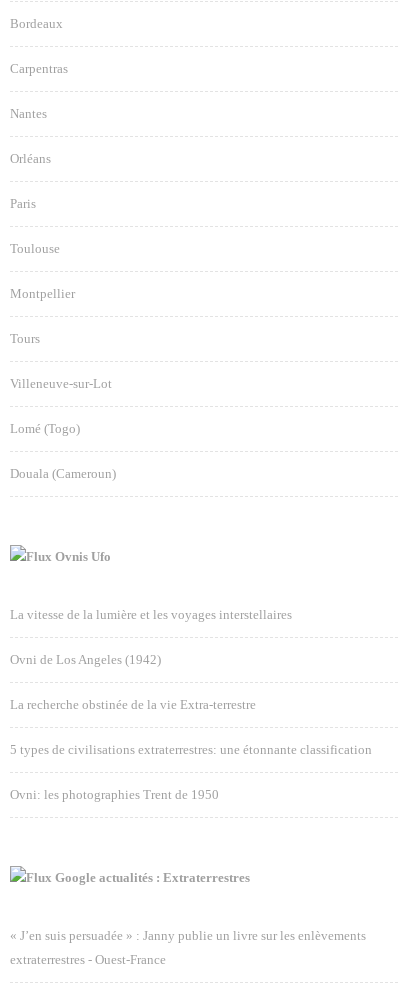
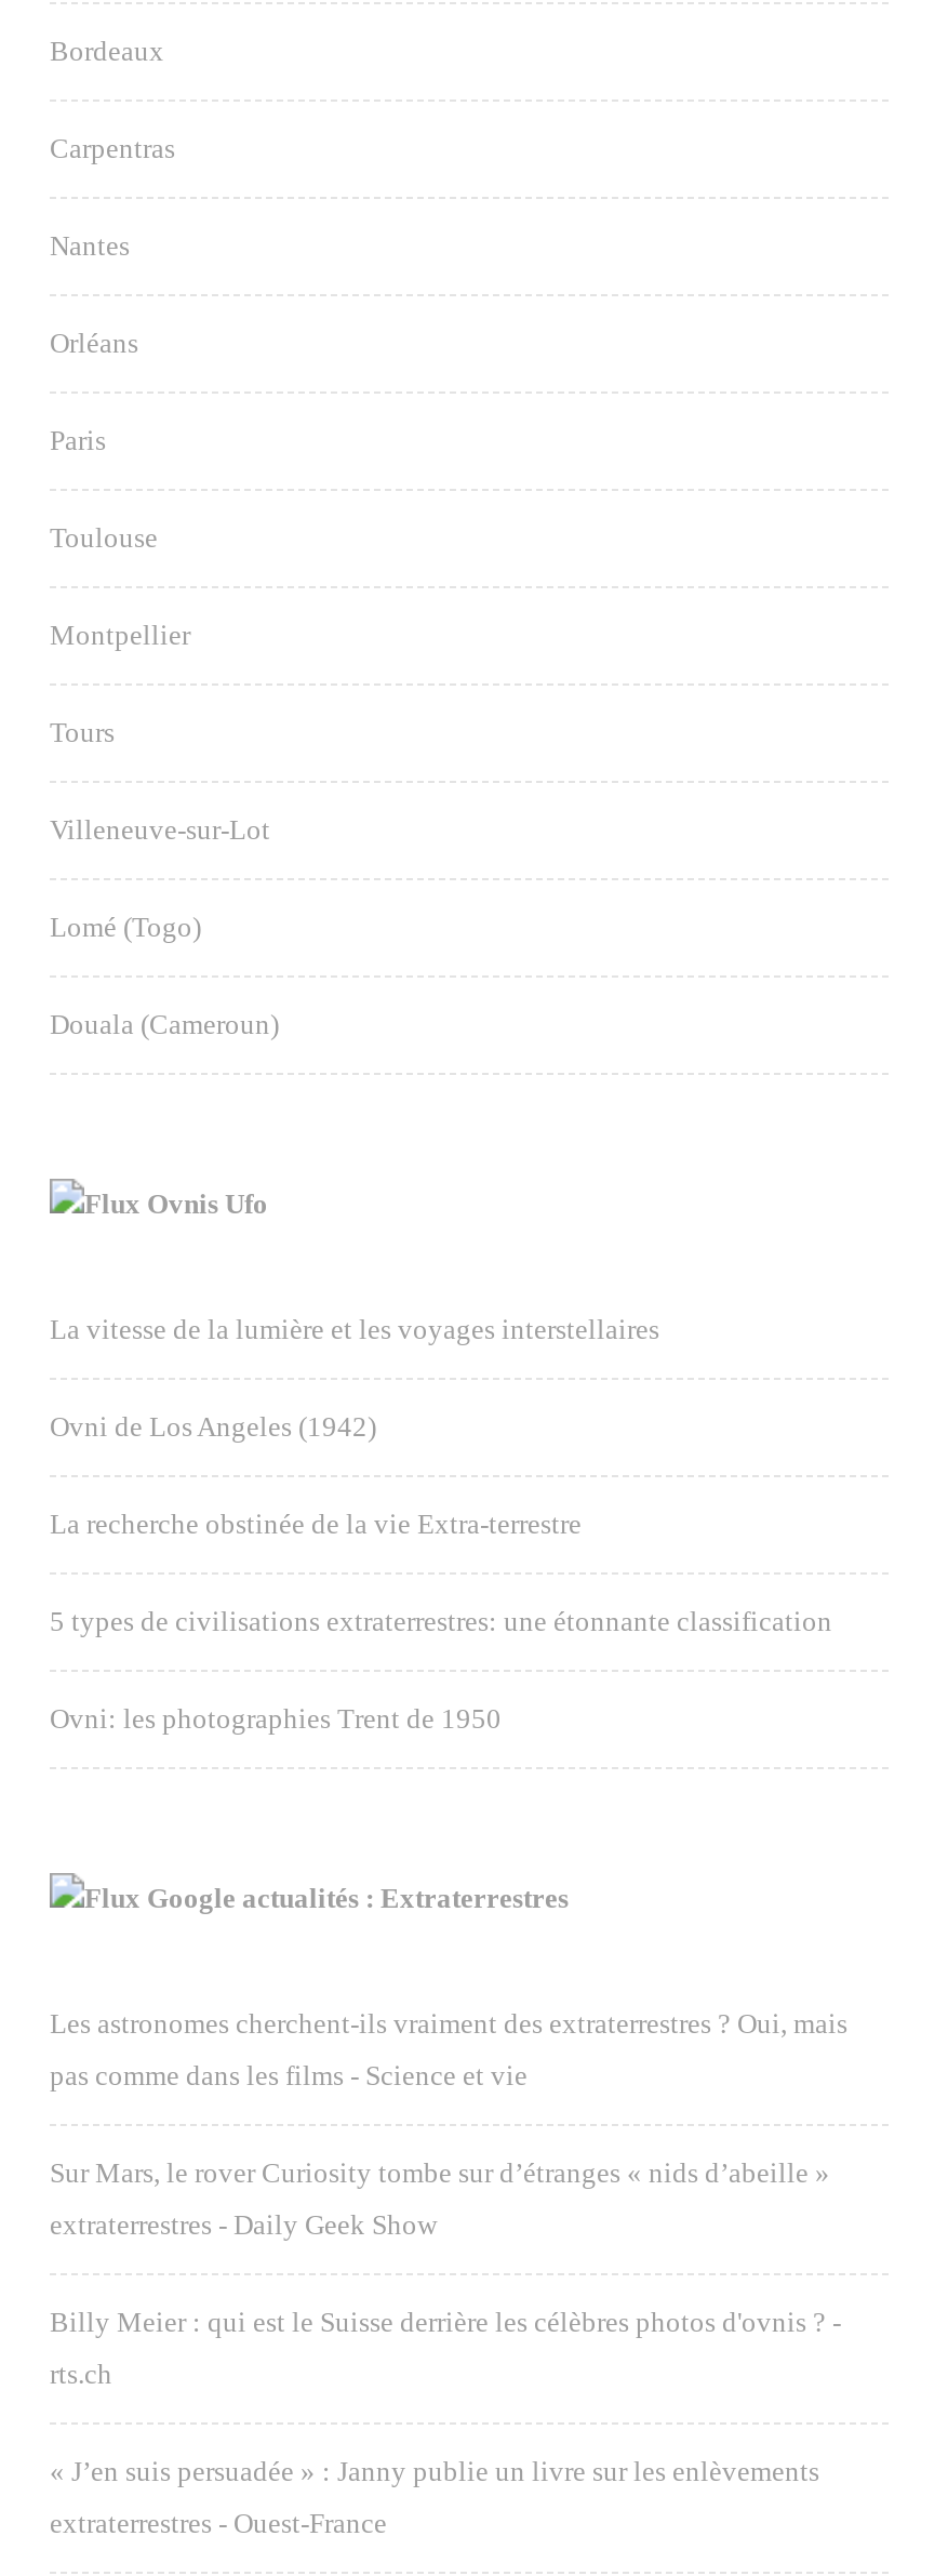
none -> [50,2007,847,2390] Les astronomes cherchent‑ils vraiment des extraterrestres ? Oui, mais | pas comme dans les films - Science et vie | Sur Mars, le rover Curiosity tombe sur d’étranges « nids d’abeille » | extraterrestres - Daily Geek Show | Billy Meier : qui est le Suisse derrière les célèbres photos d'ovnis ? - | rts.ch

